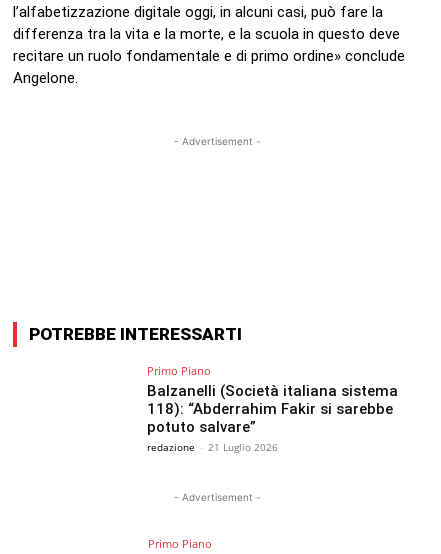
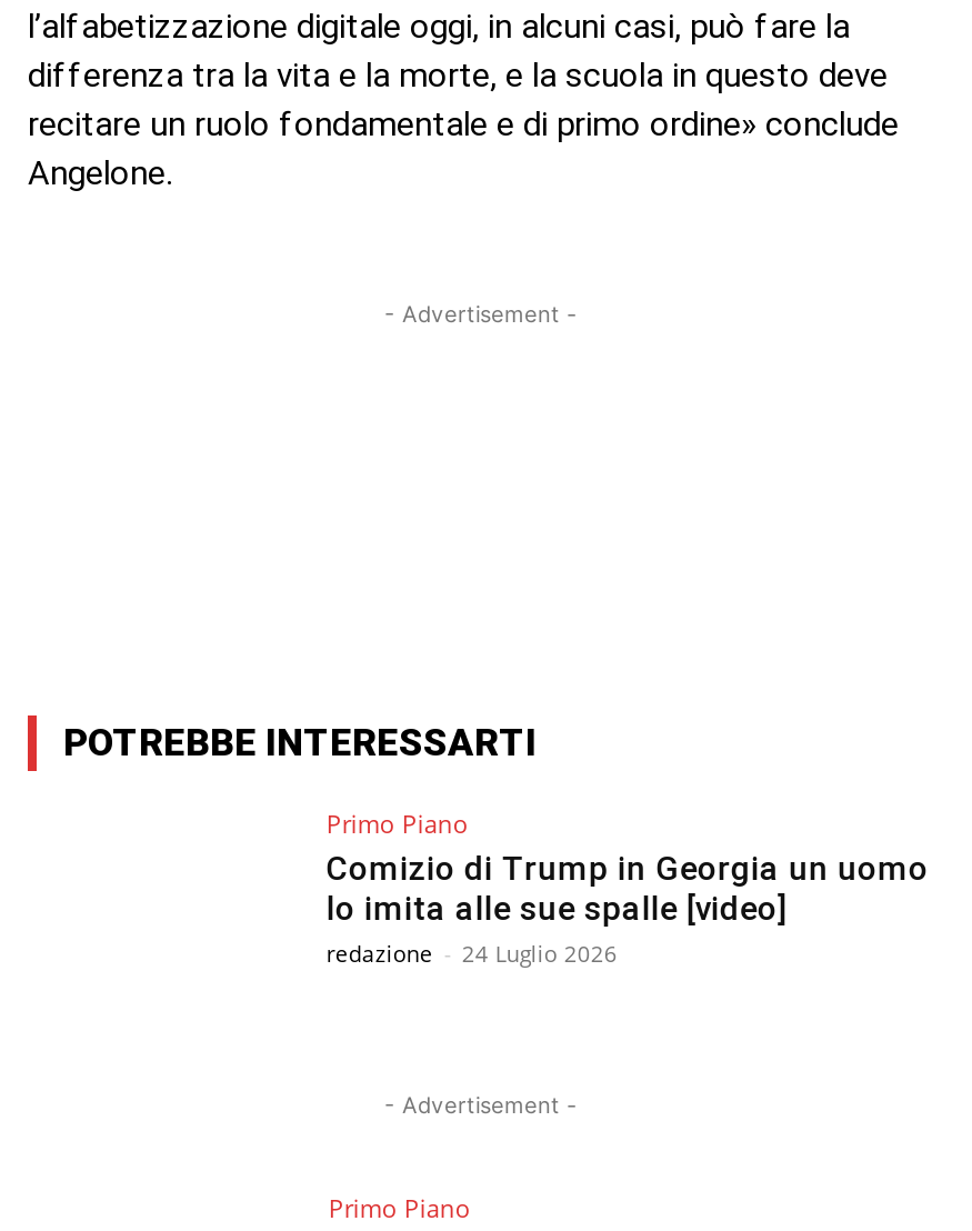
[147,382,398,454] Balzanelli (Società italiana sistema | 118): “Abderrahim Fakir si sarebbe | potuto salvare” | redazione - 21 Luglio 2026 -> [326,849,928,969] Comizio di Trump in Georgia un uomo | lo imita alle sue spalle [video] | redazione - 24 Luglio 2026

